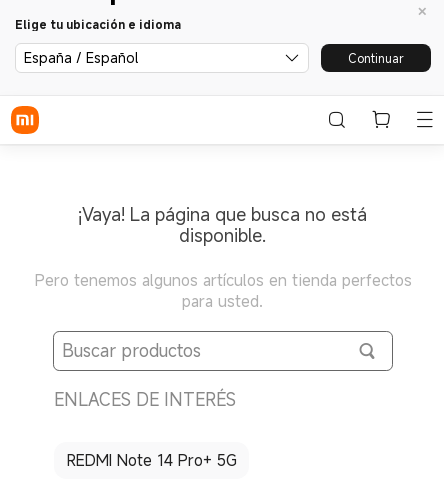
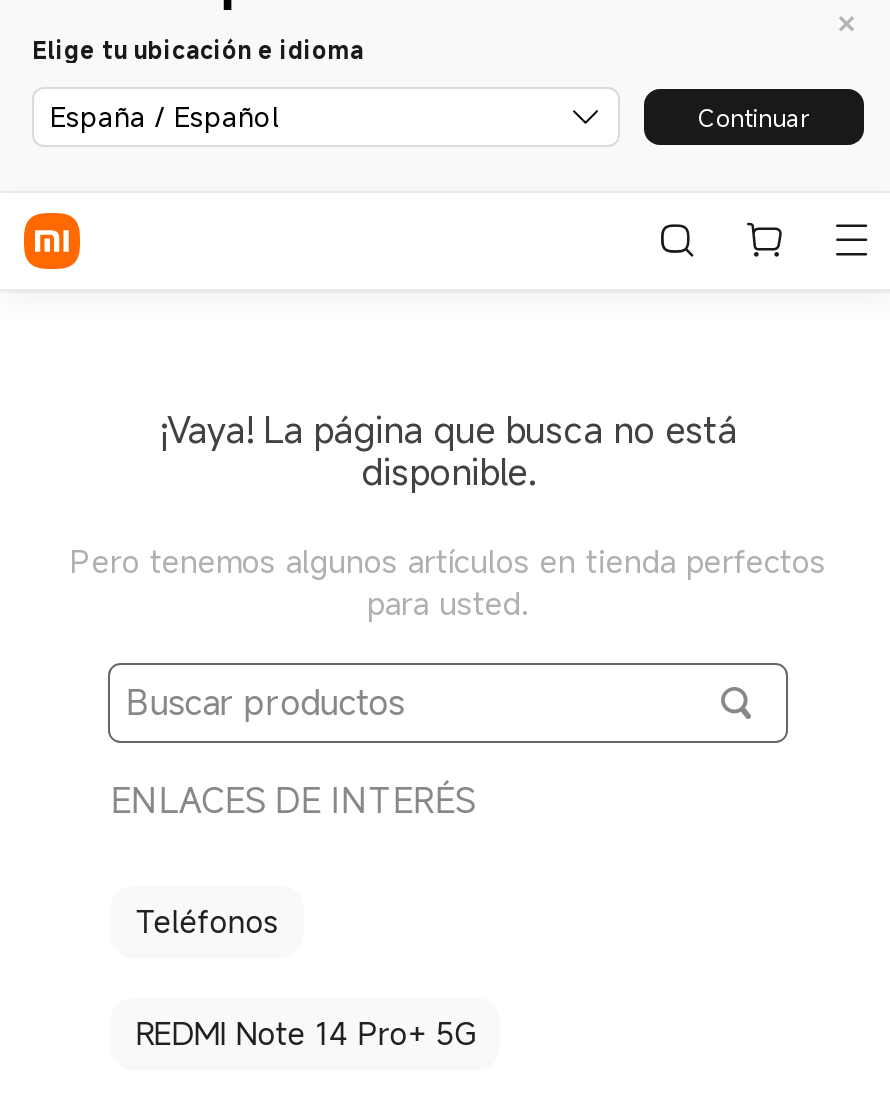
none -> [136,902,280,942] Teléfonos

